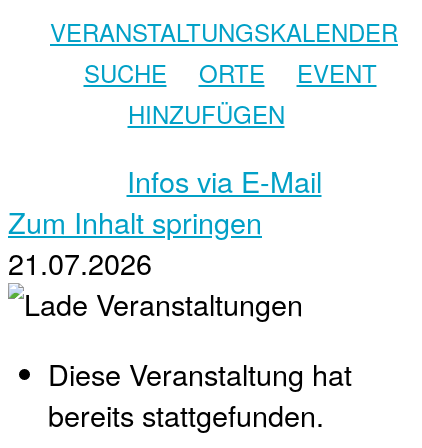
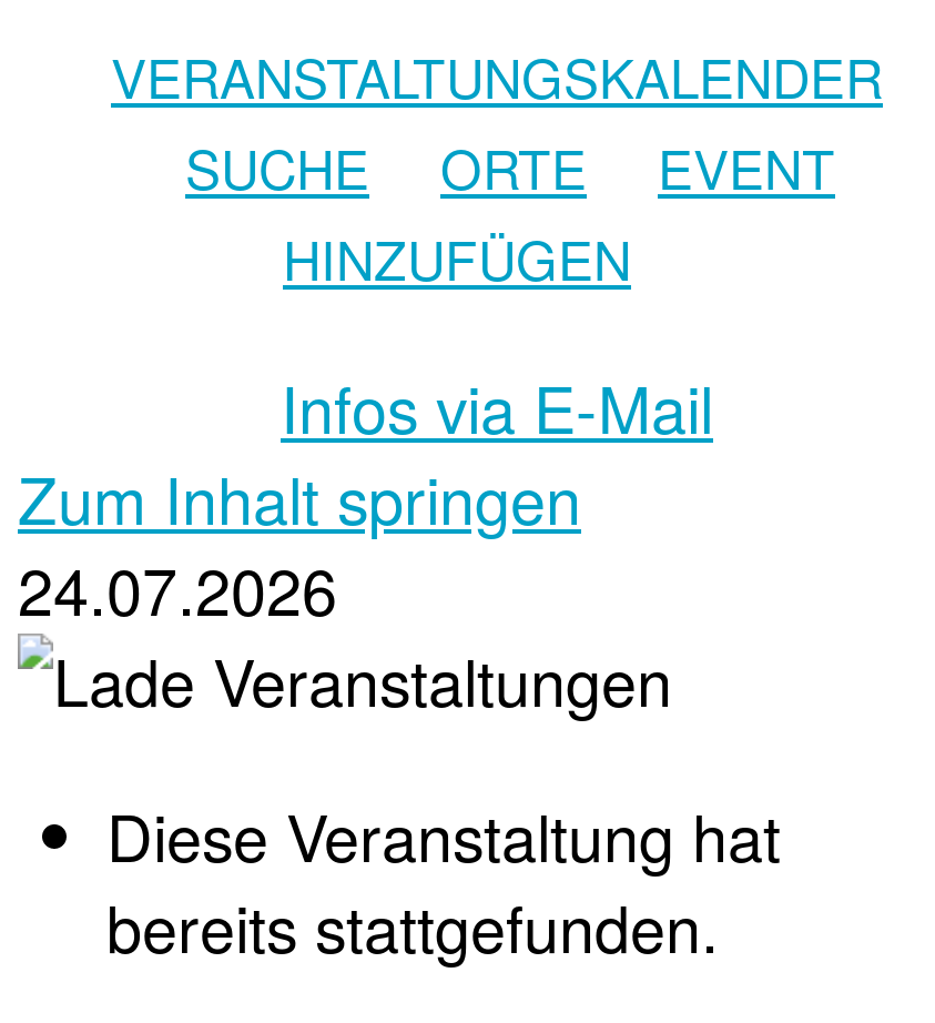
[8,242,152,283] 21.07.2026 -> [18,543,337,634] 24.07.2026

